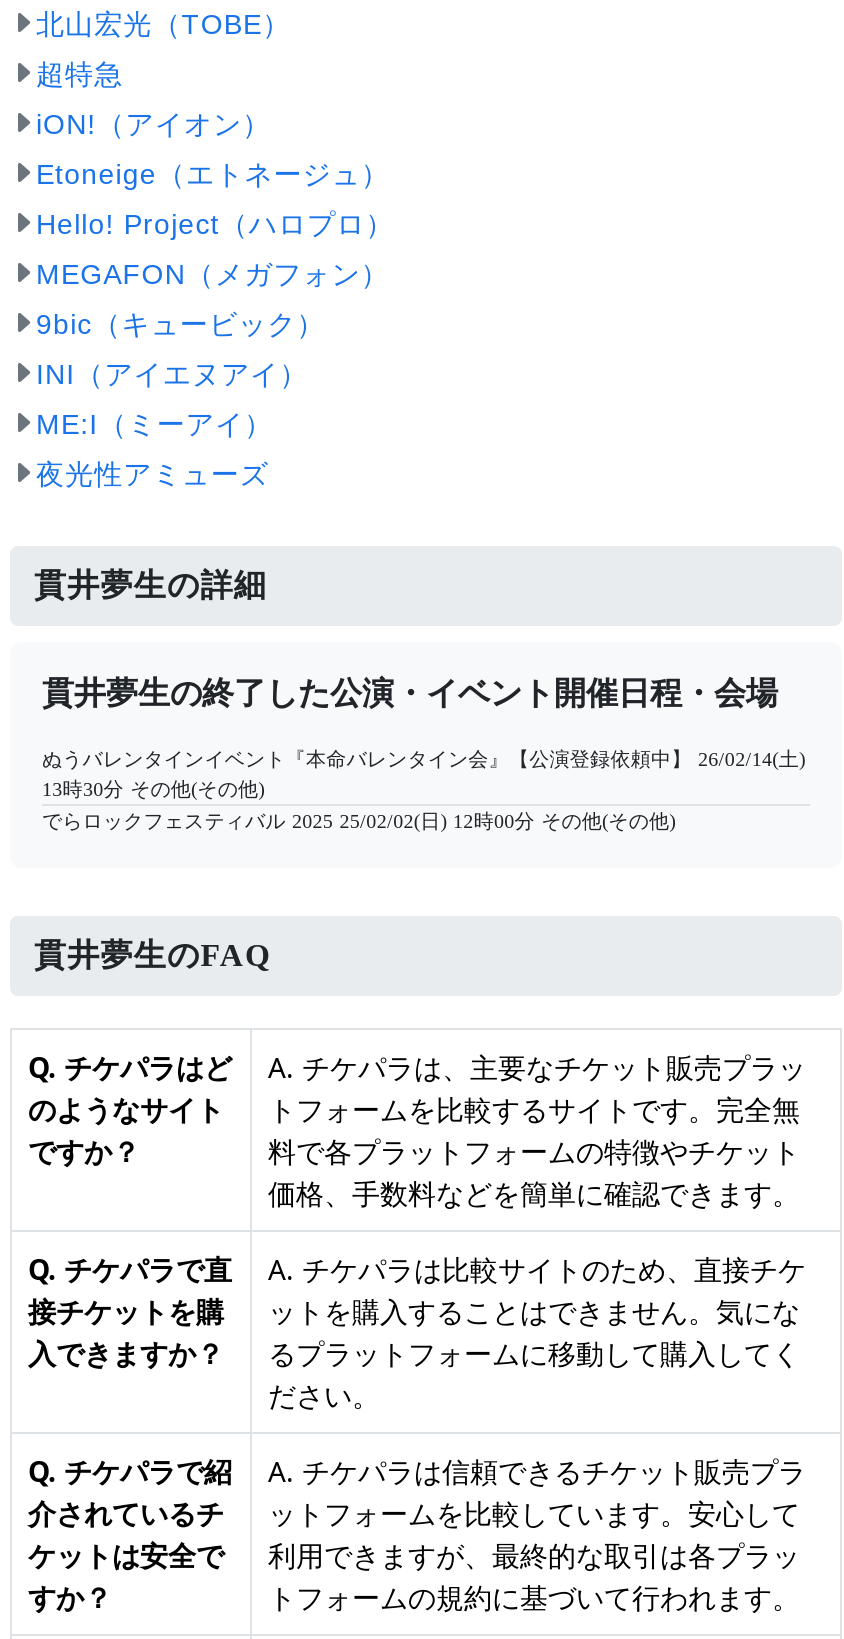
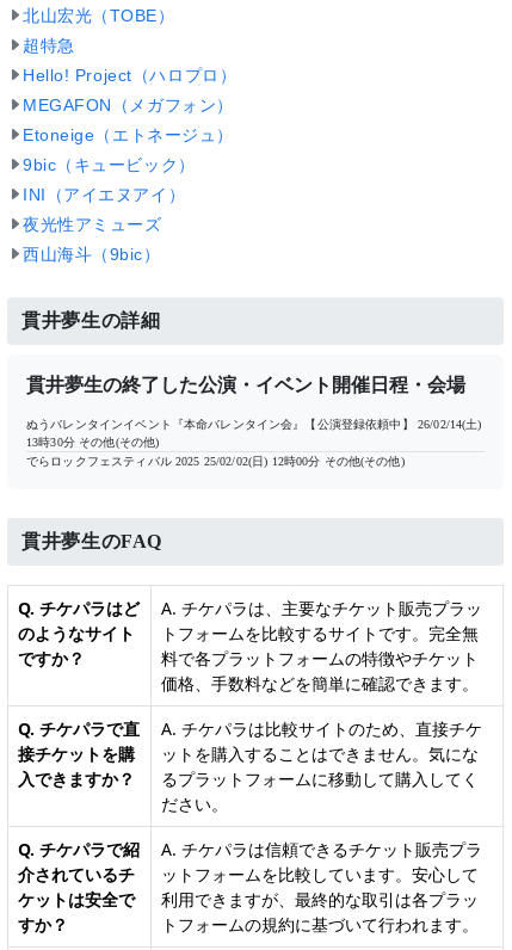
[36,108,271,140] iON!（アイオン） -> none
moved [36,158,390,190] -> [23,126,234,145]: Etoneige（エトネージュ）
moved [36,208,394,290] -> [23,66,237,115]: Hello! Project（ハロプロ） | MEGAFON（メガフォン）
[36,408,273,440] ME:I（ミーアイ） -> none
moved [36,458,269,490] -> [23,215,162,234]: 夜光性アミューズ
none -> [23,245,161,264] 西山海斗（9bic）

